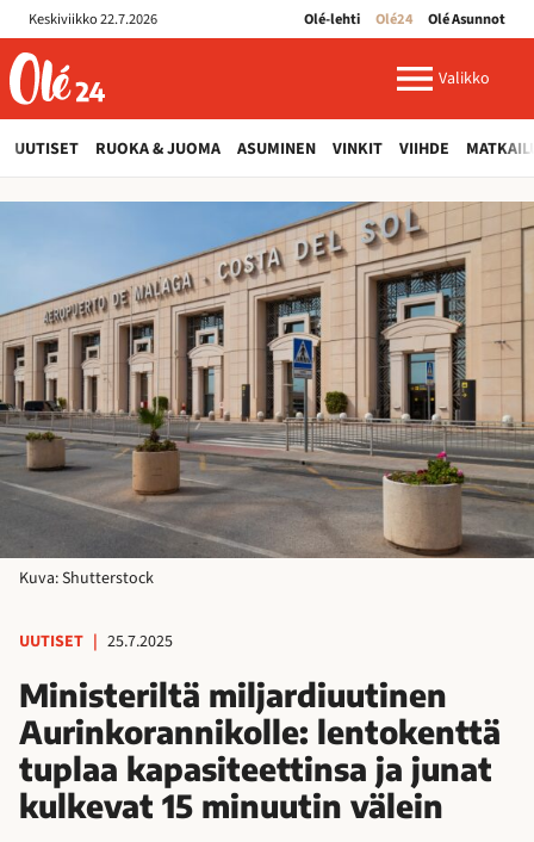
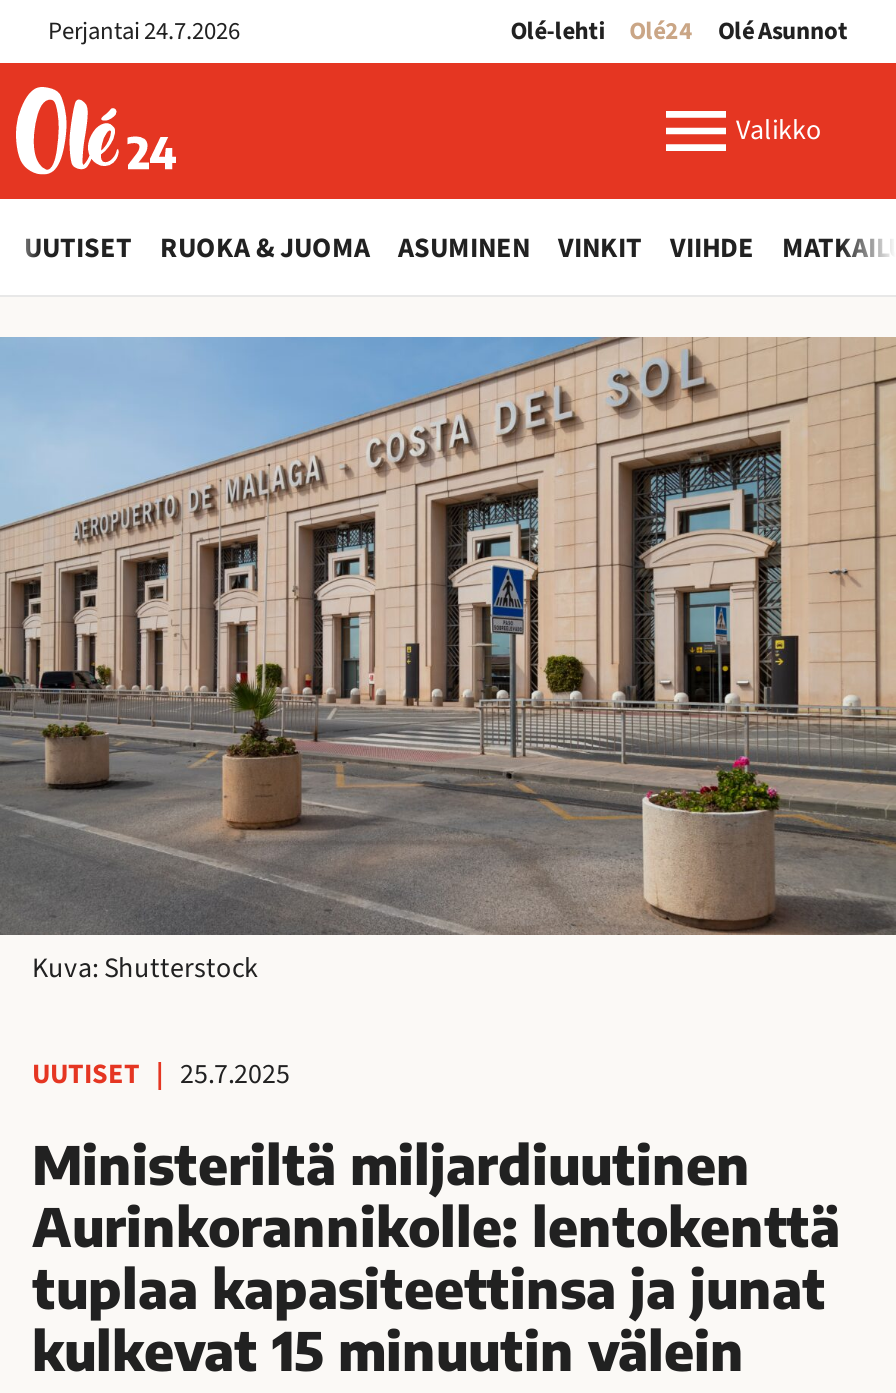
[29,8,157,29] Keskiviikko 22.7.2026 -> [48,12,240,48] Perjantai 24.7.2026

